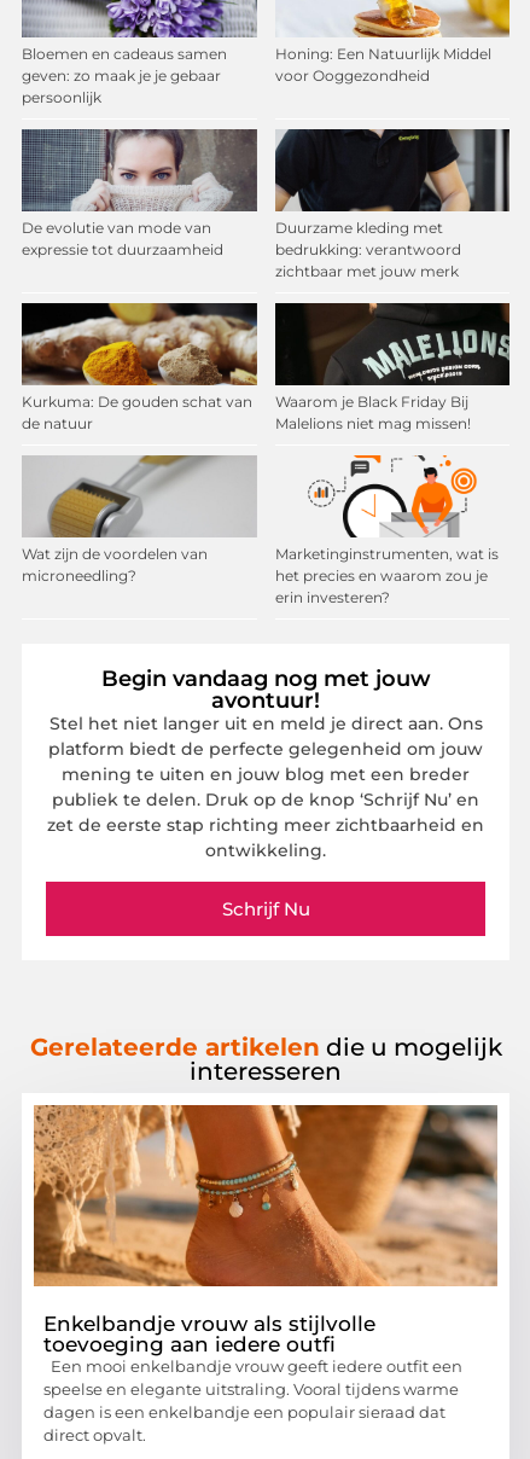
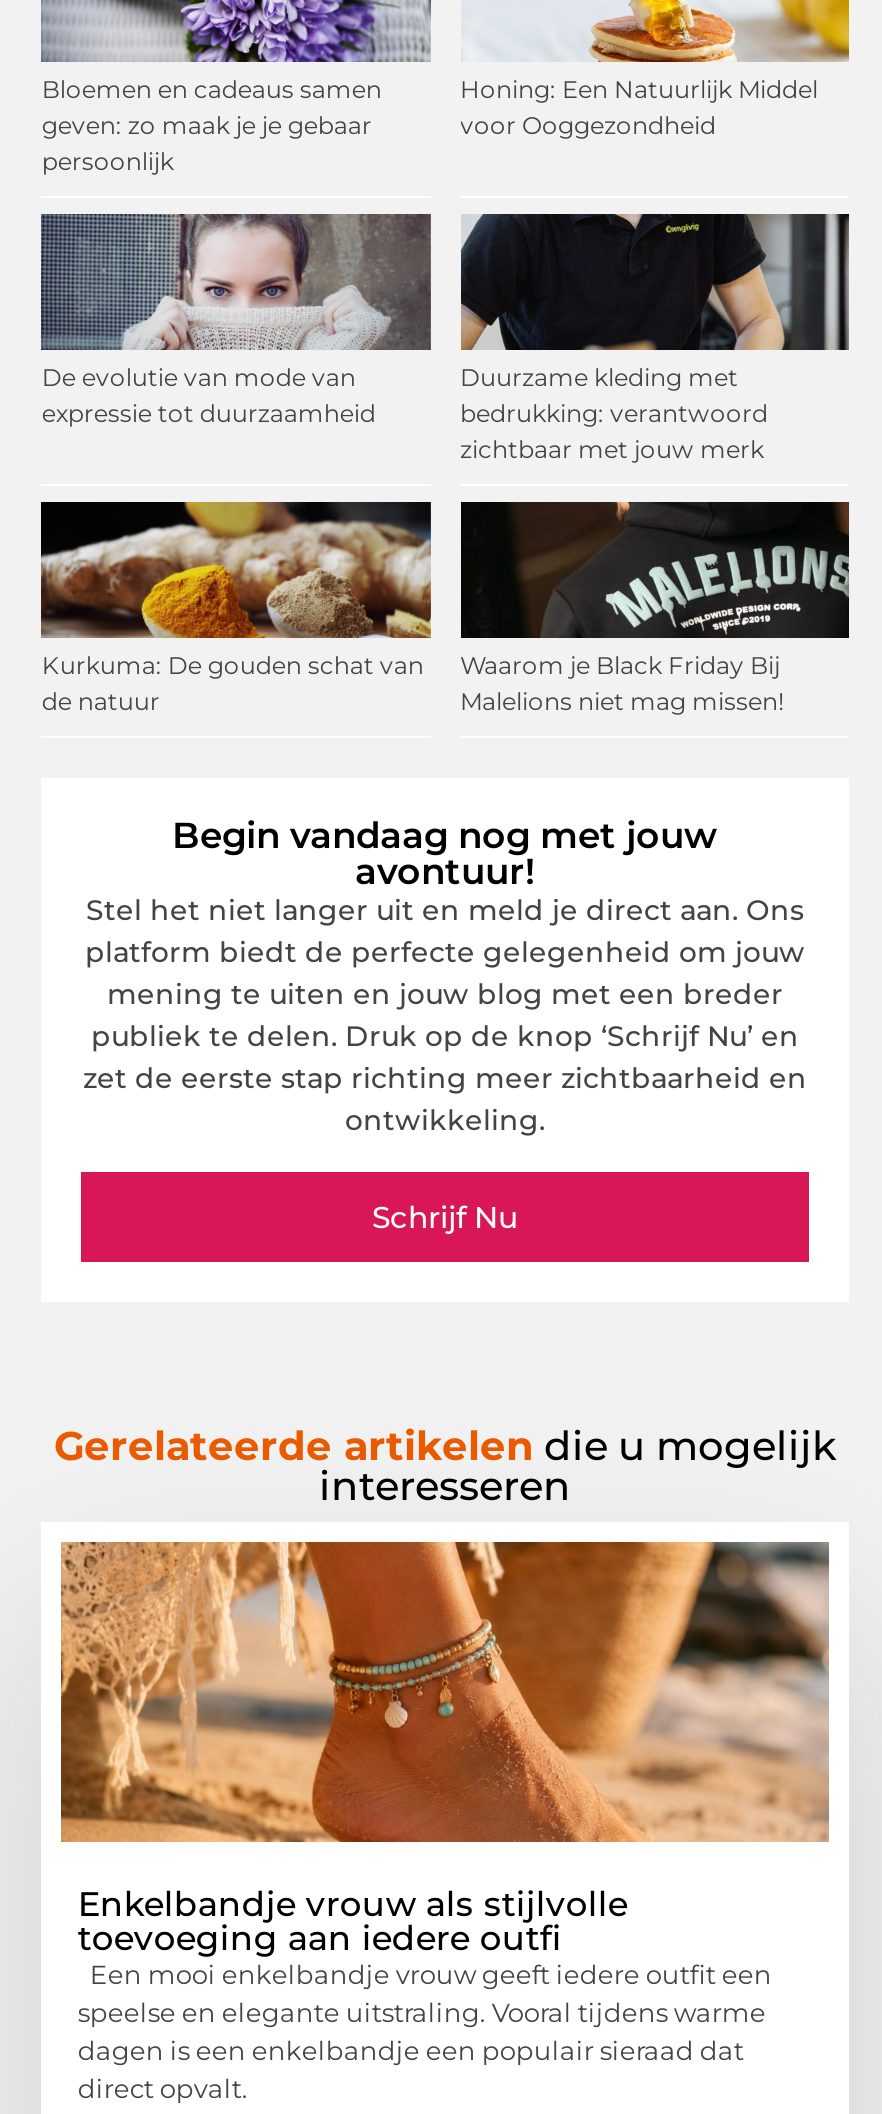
[22,454,257,585] [image] | Wat zijn de voordelen van | microneedling? -> none
[275,454,498,606] [image] | Marketinginstrumenten, wat is | het precies en waarom zou je | erin investeren? -> none

